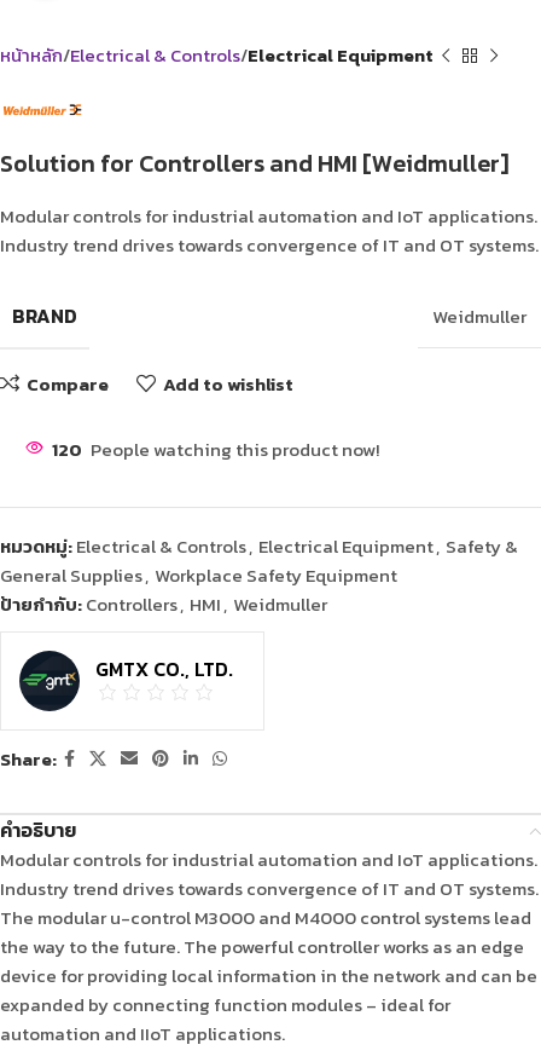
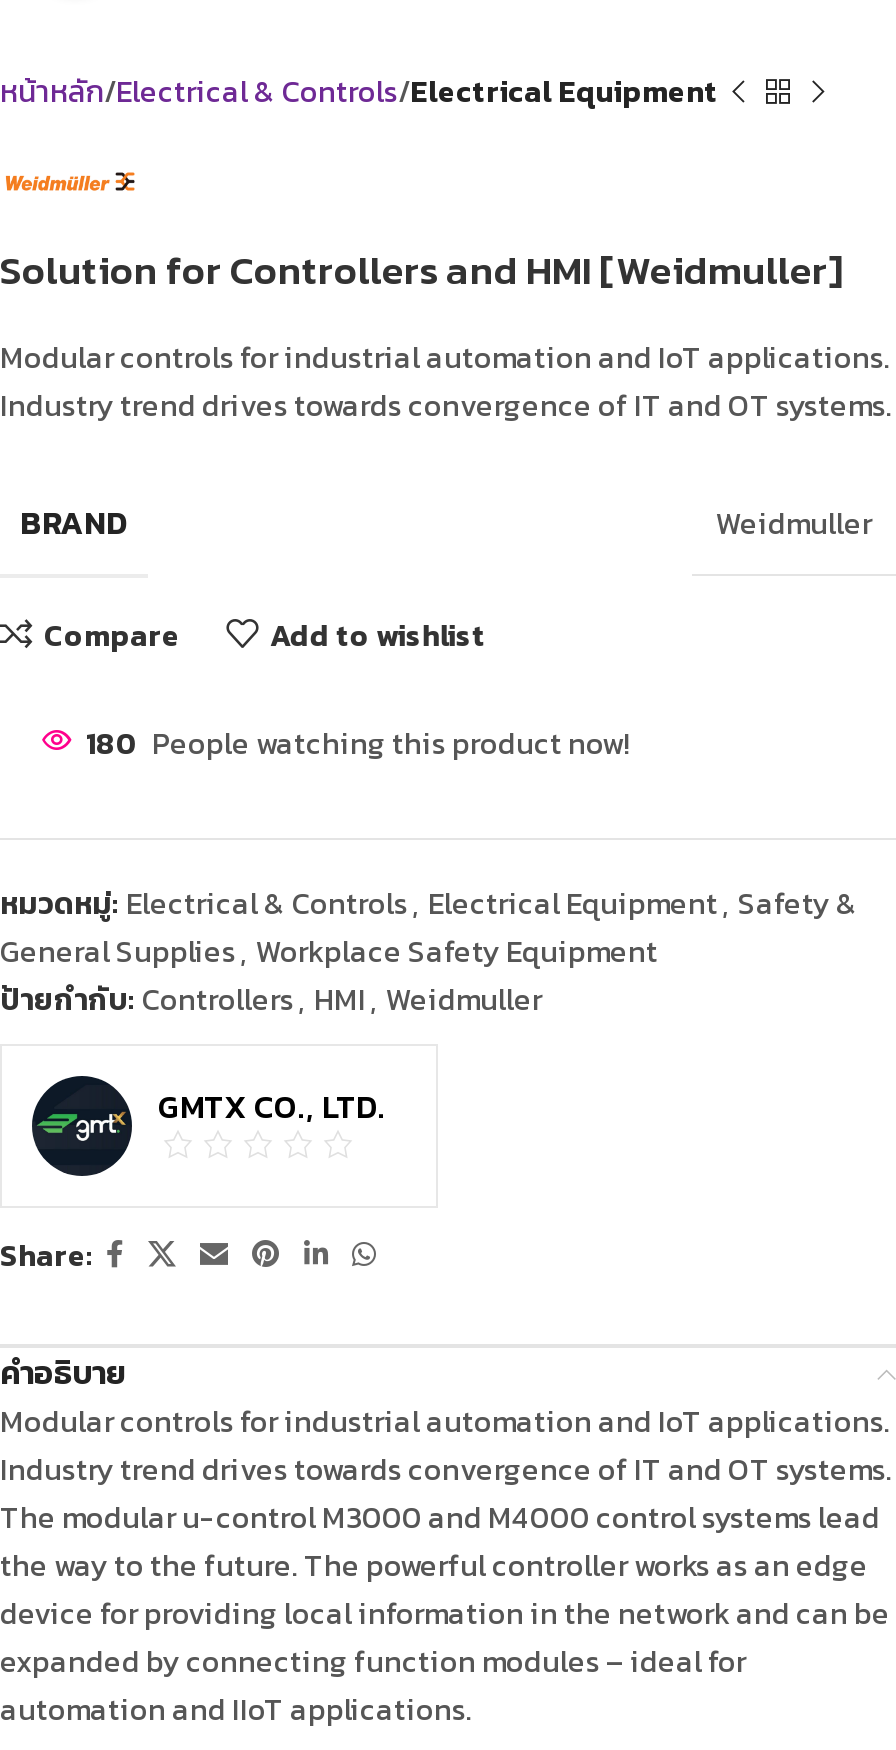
[52,436,379,463] 120 People watching this product now! -> [86,720,630,766] 180 People watching this product now!

